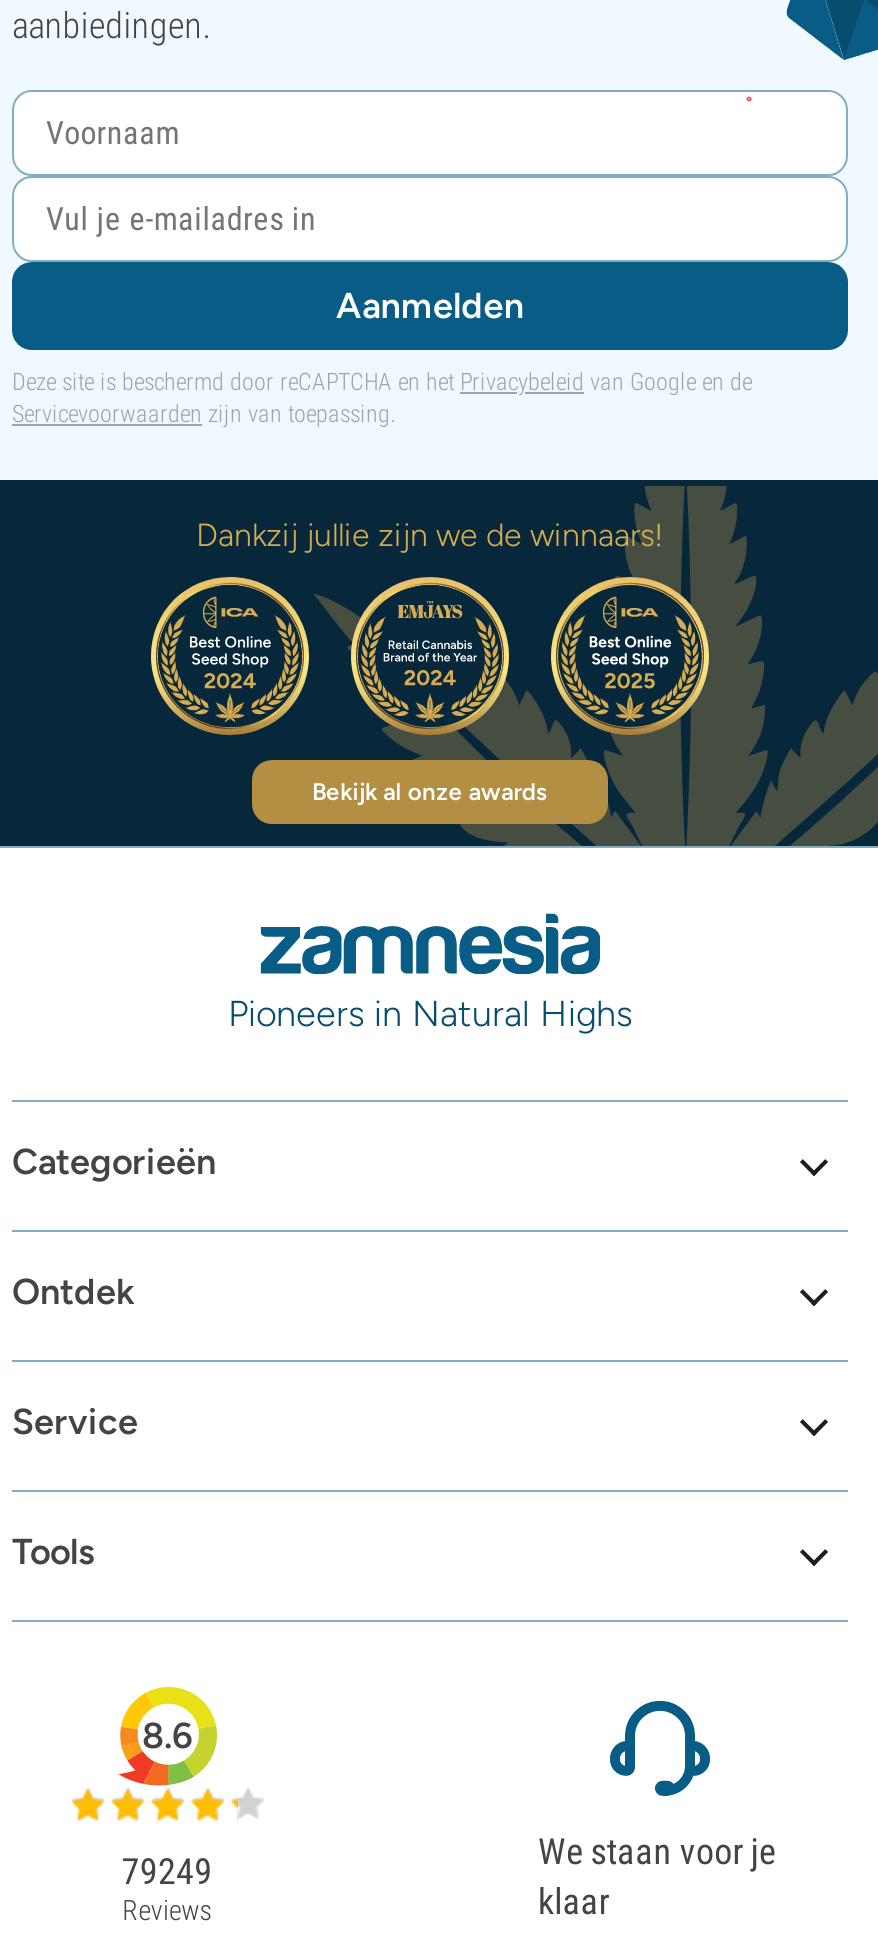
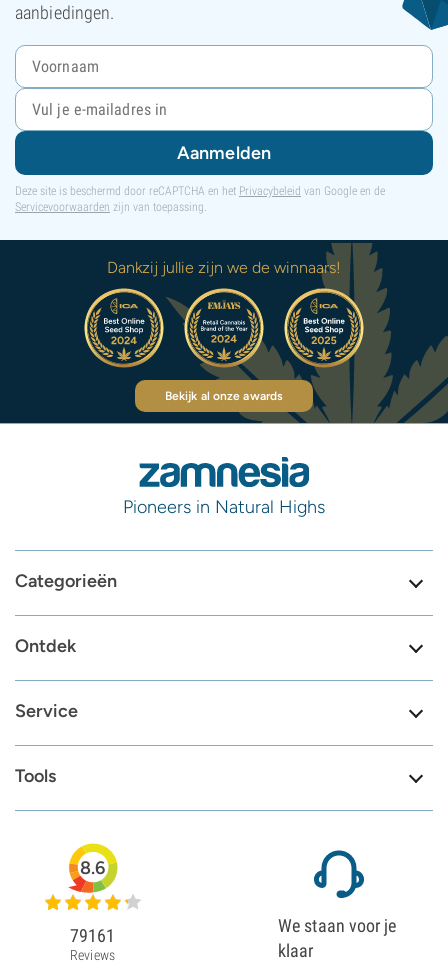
[122,1851,212,1893] 79249 -> [70,925,115,946] 79161

